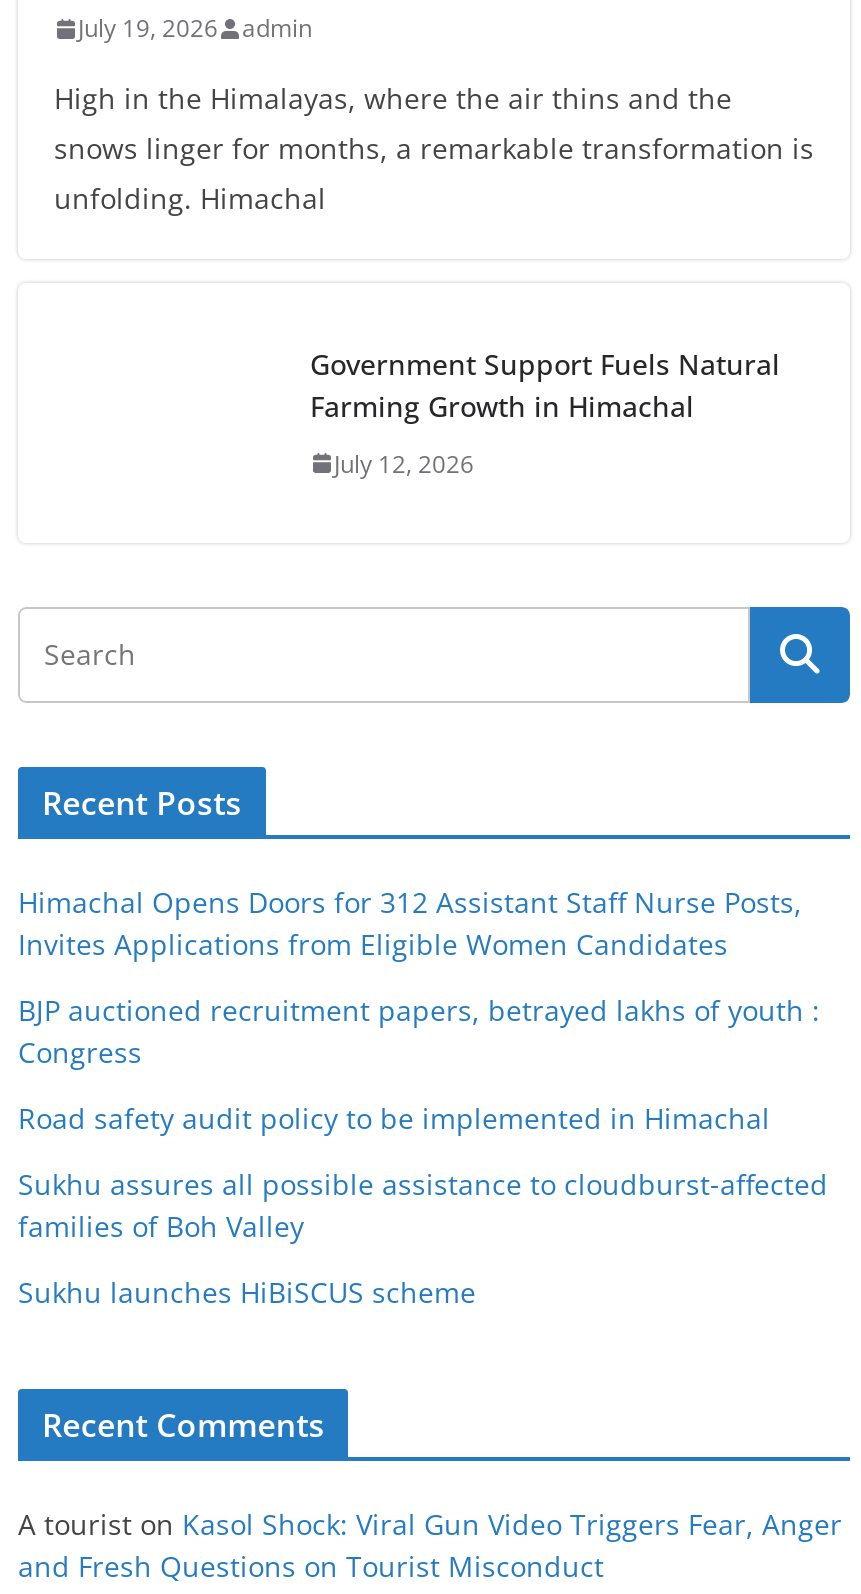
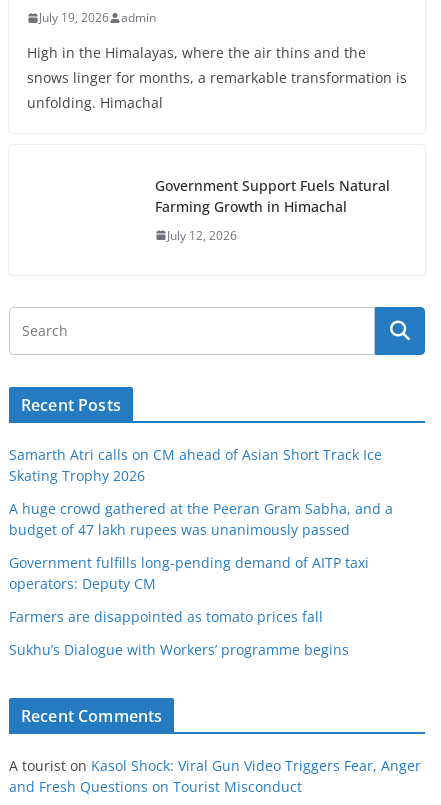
[18,883,802,963] Himachal Opens Doors for 312 Assistant Staff Nurse Posts, | Invites Applications from Eligible Women Candidates -> [9,445,382,485] Samarth Atri calls on CM ahead of Asian Short Track Ice | Skating Trophy 2026
[18,991,820,1071] BJP auctioned recruitment papers, betrayed lakhs of youth : | Congress -> [9,499,393,539] A huge crowd gathered at the Peeran Gram Sabha, and a | budget of 47 lakh rupees was unanimously passed
[18,1099,770,1137] Road safety audit policy to be implemented in Himachal -> [9,553,369,593] Government fulfills long-pending demand of AITP taxi | operators: Deputy CM
[18,1165,828,1245] Sukhu assures all possible assistance to cloudburst-affected | families of Boh Valley -> [9,607,323,626] Farmers are disappointed as tomato prices fall
[18,1273,476,1311] Sukhu launches HiBiSCUS scheme -> [9,640,349,659] Sukhu’s Dialogue with Workers’ programme begins

